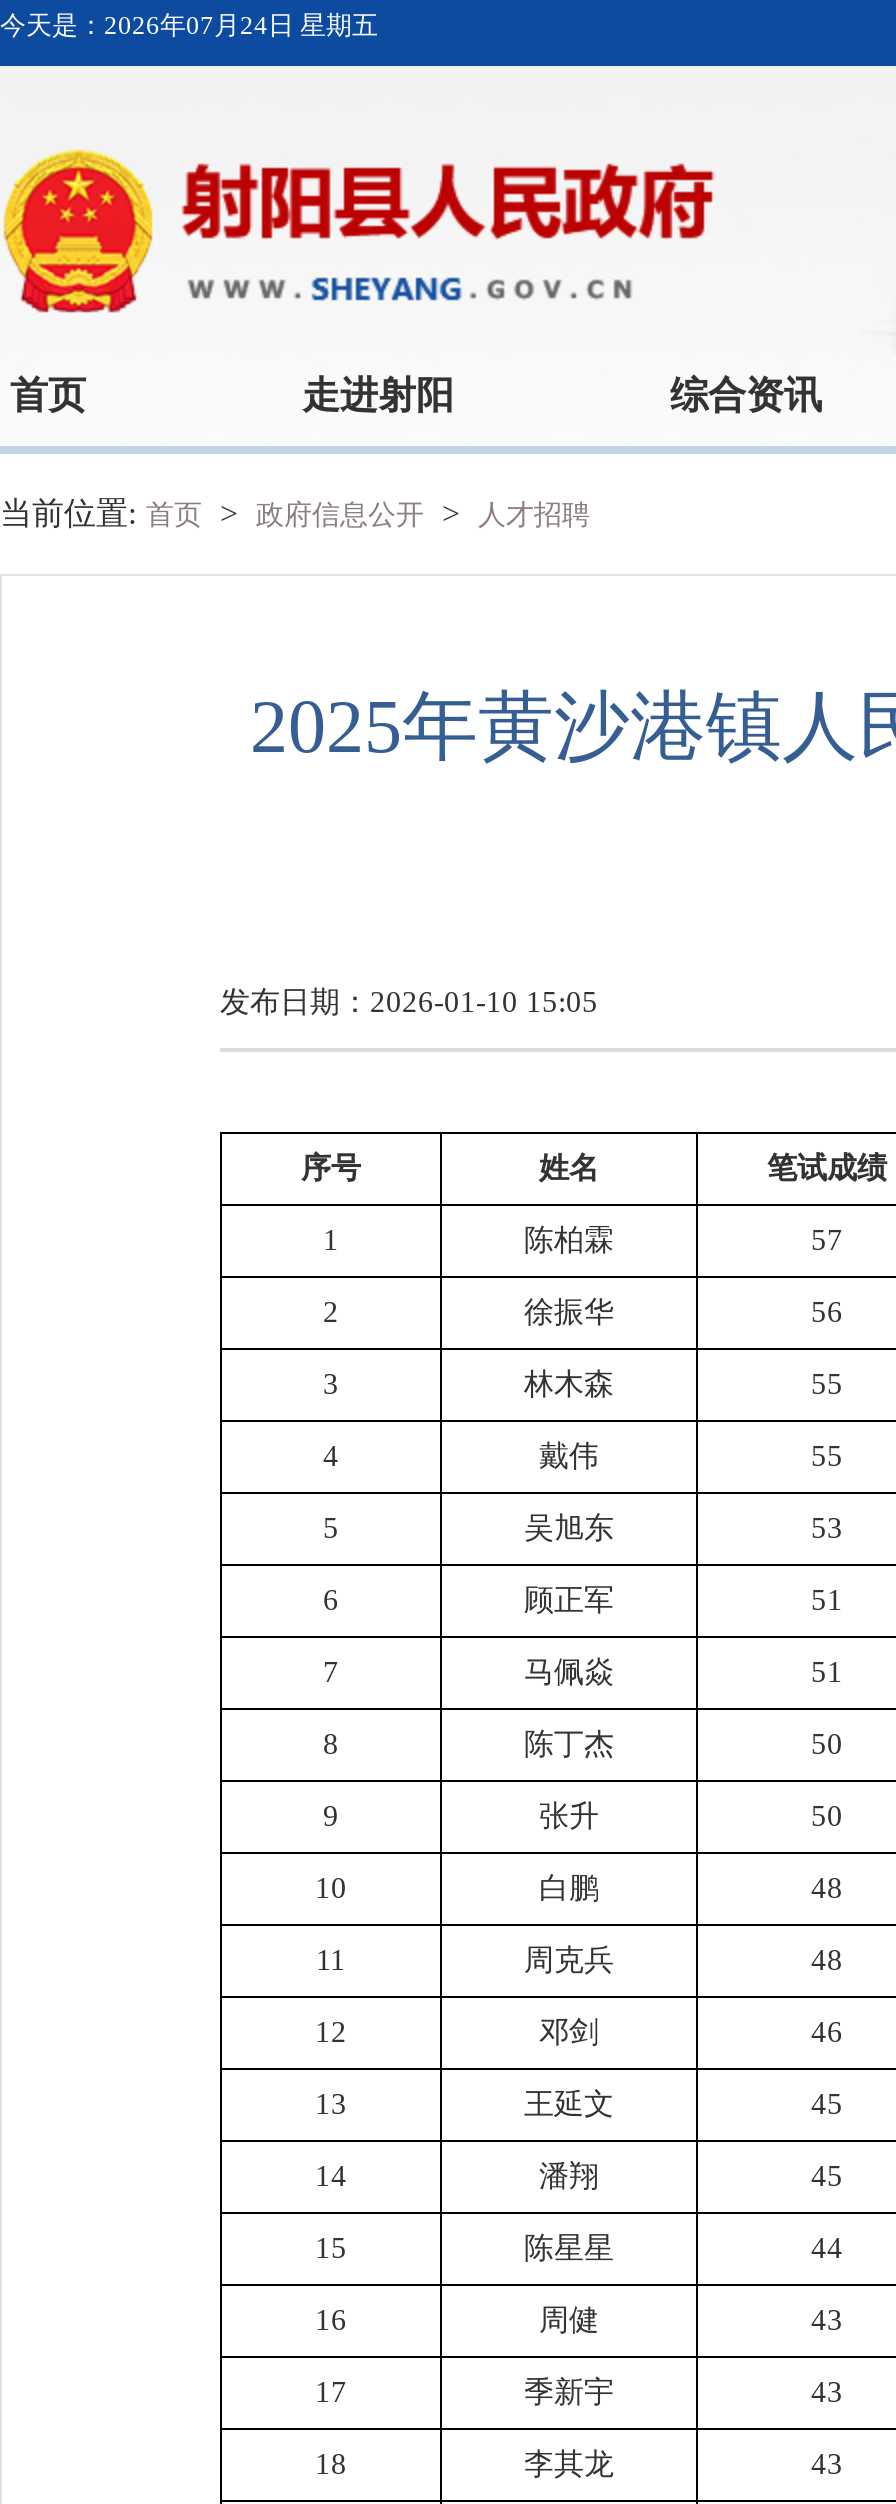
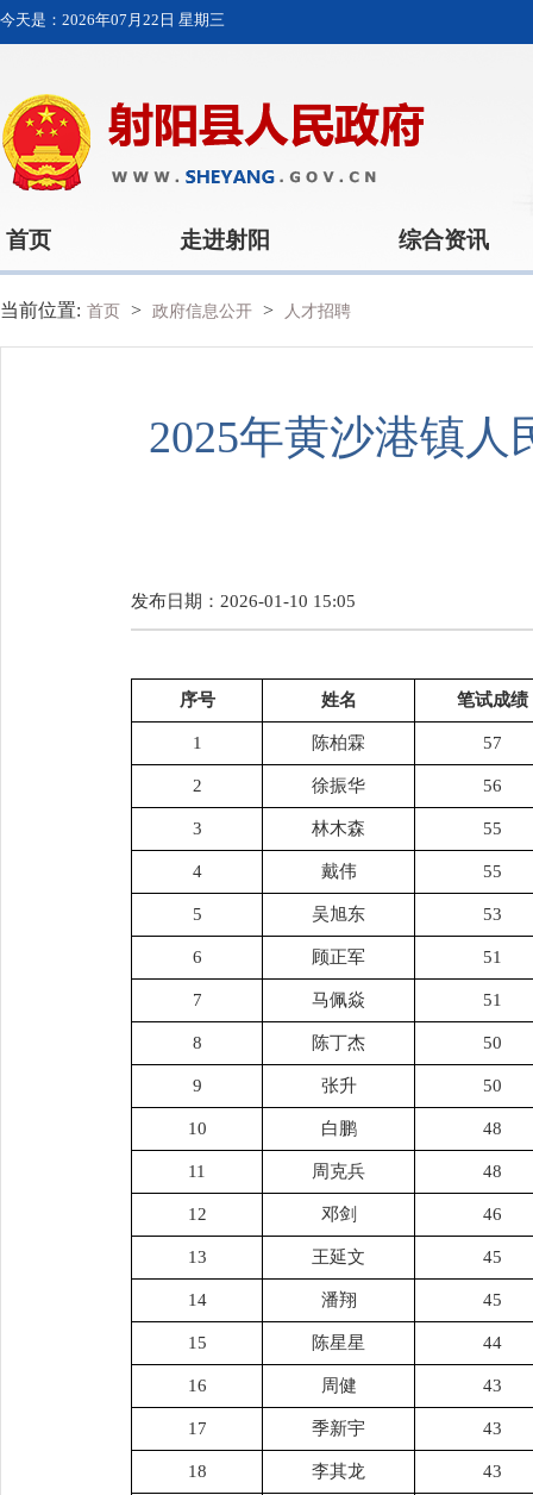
[0,10,378,40] 今天是：2026年07月24日 星期五 -> [0,11,225,29] 今天是：2026年07月22日 星期三

